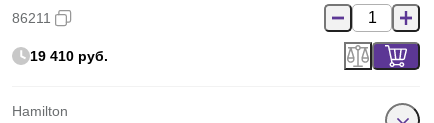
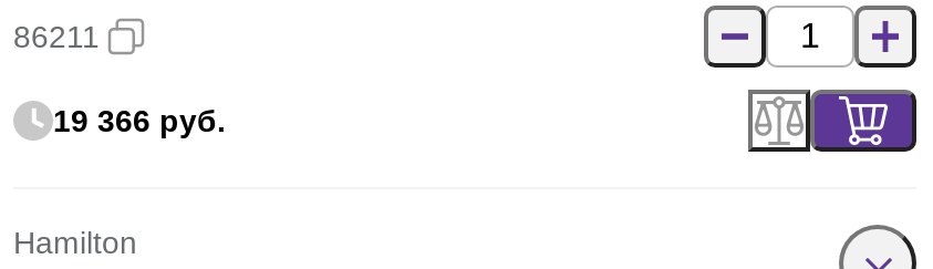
[30,48,108,64] 19 410 руб. -> [53,103,226,138] 19 366 руб.

